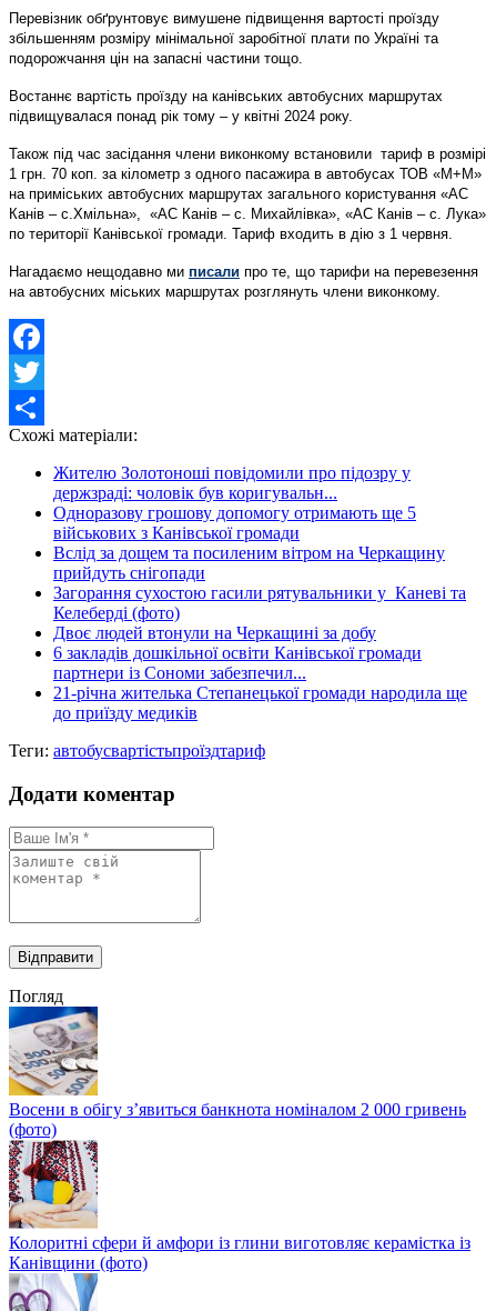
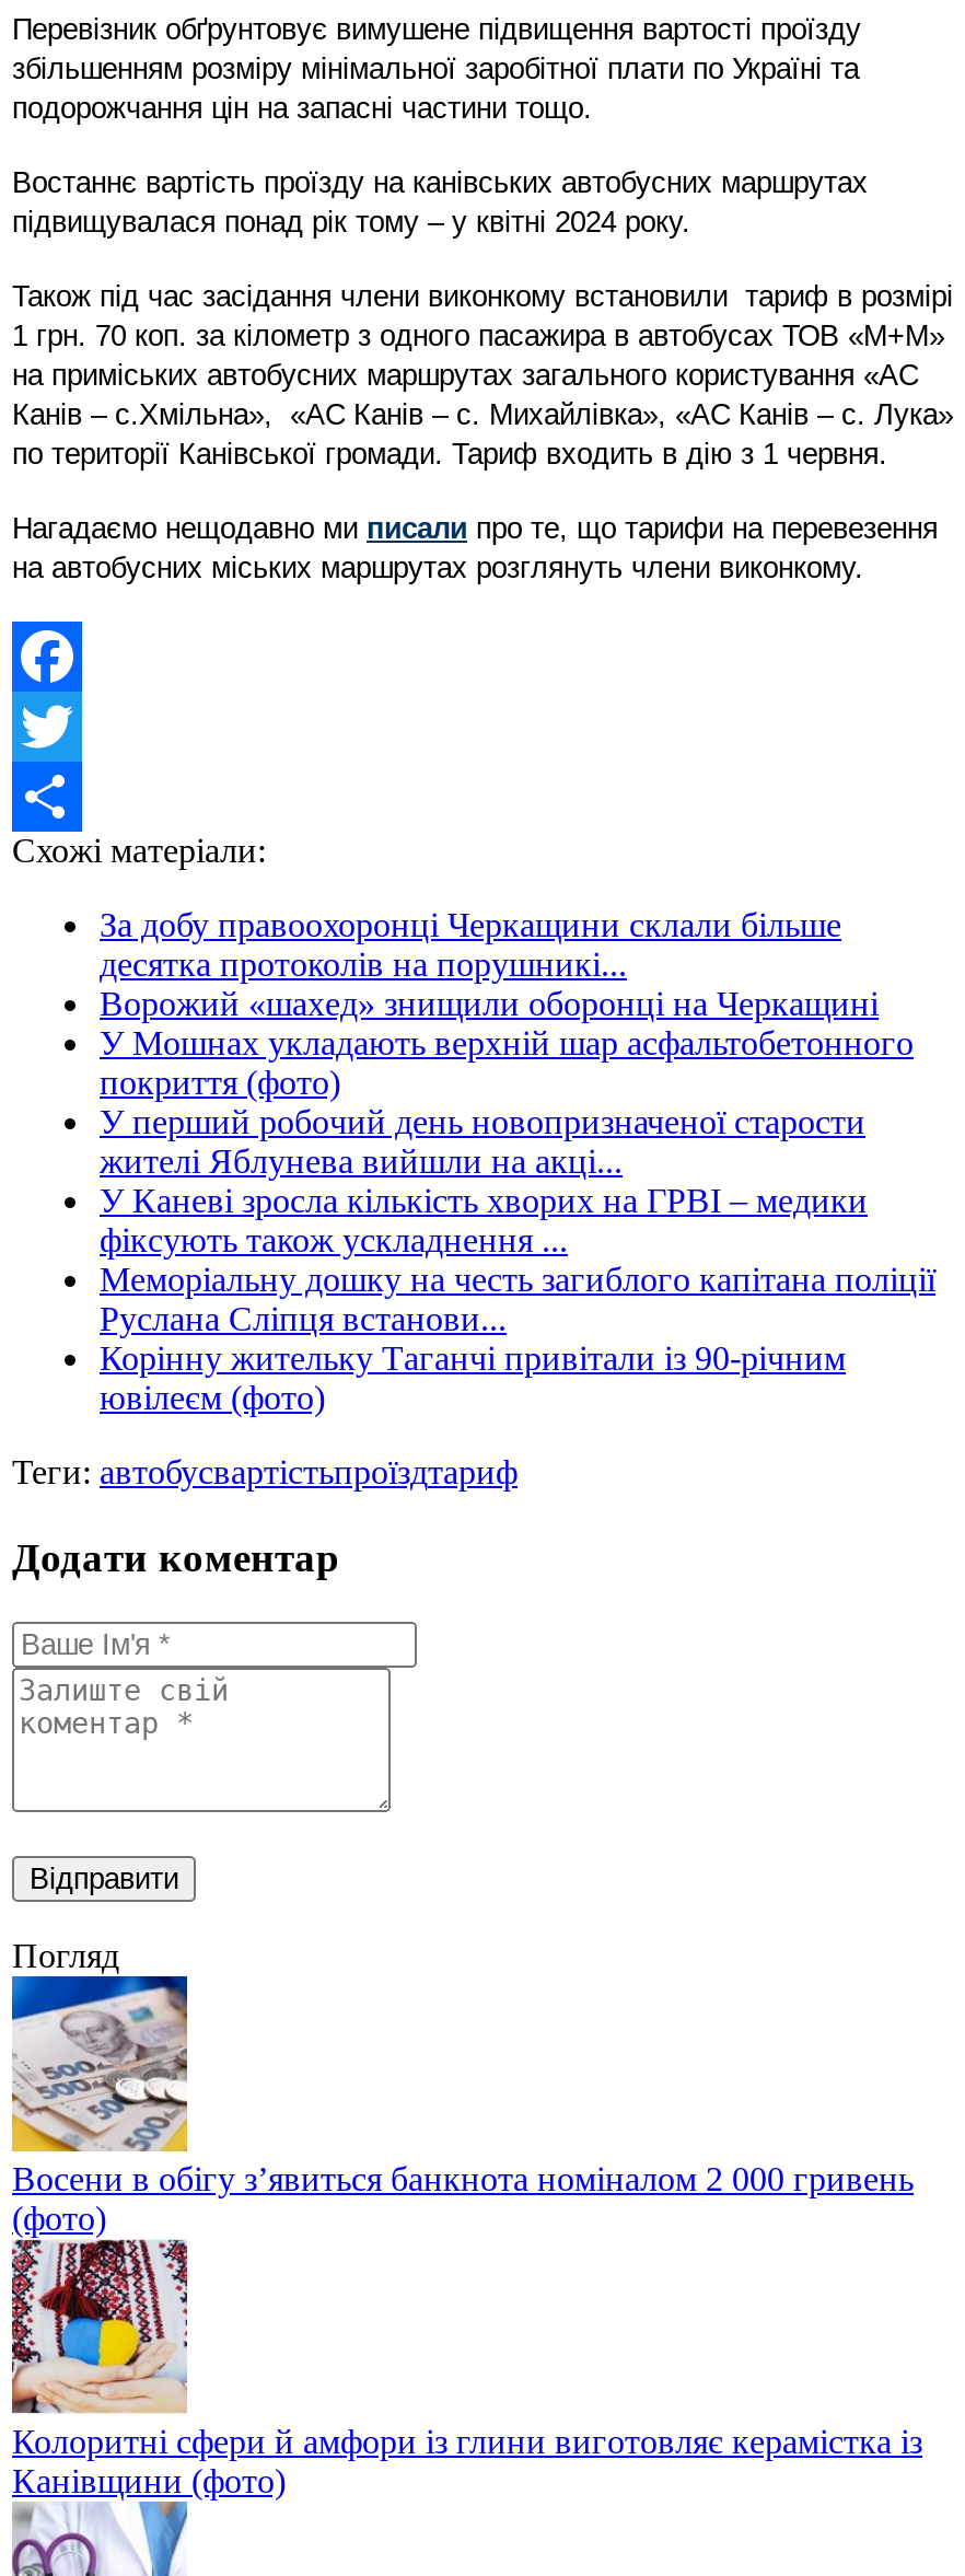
[53,463,467,722] Жителю Золотоноші повідомили про підозру у | держзраді: чоловік був коригувальн... | Одноразову грошову допомогу отримають ще 5 | військових з Канівської громади | Вслід за дощем та посиленим вітром на Черкащину | прийдуть снігопади | Загорання сухостою гасили рятувальники у Каневі та | Келеберді (фото) | Двоє людей втонули на Черкащині за добу | 6 закладів дошкільної освіти Канівської громади | партнери із Сономи забезпечил... | 21-річна жителька Степанецької громади народила ще | до приїзду медиків -> [100,906,935,1416] За добу правоохоронці Черкащини склали більше | десятка протоколів на порушникі... | Ворожий «шахед» знищили оборонці на Черкащині | У Мошнах укладають верхній шар асфальтобетонного | покриття (фото) | У перший робочий день новопризначеної старости | жителі Яблунева вийшли на акці... | У Каневі зросла кількість хворих на ГРВІ – медики | фіксують також ускладнення ... | Меморіальну дошку на честь загиблого капітана поліції | Руслана Сліпця встанови... | Корінну жительку Таганчі привітали із 90-річним | ювілеєм (фото)

